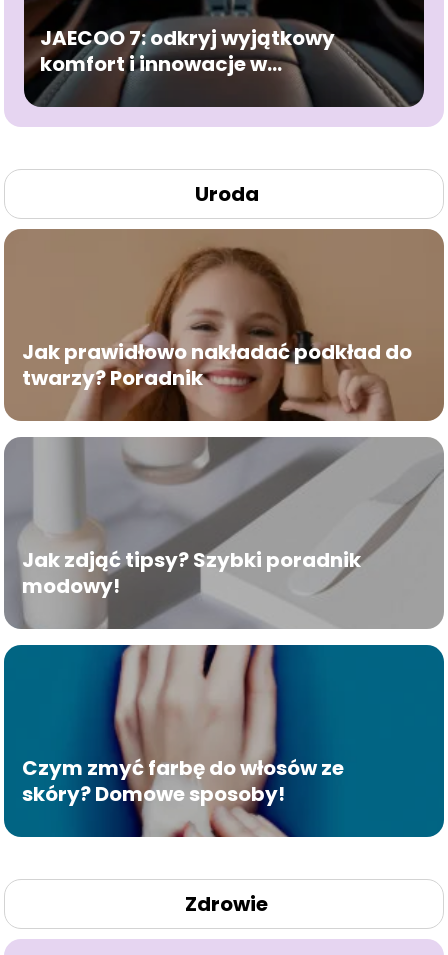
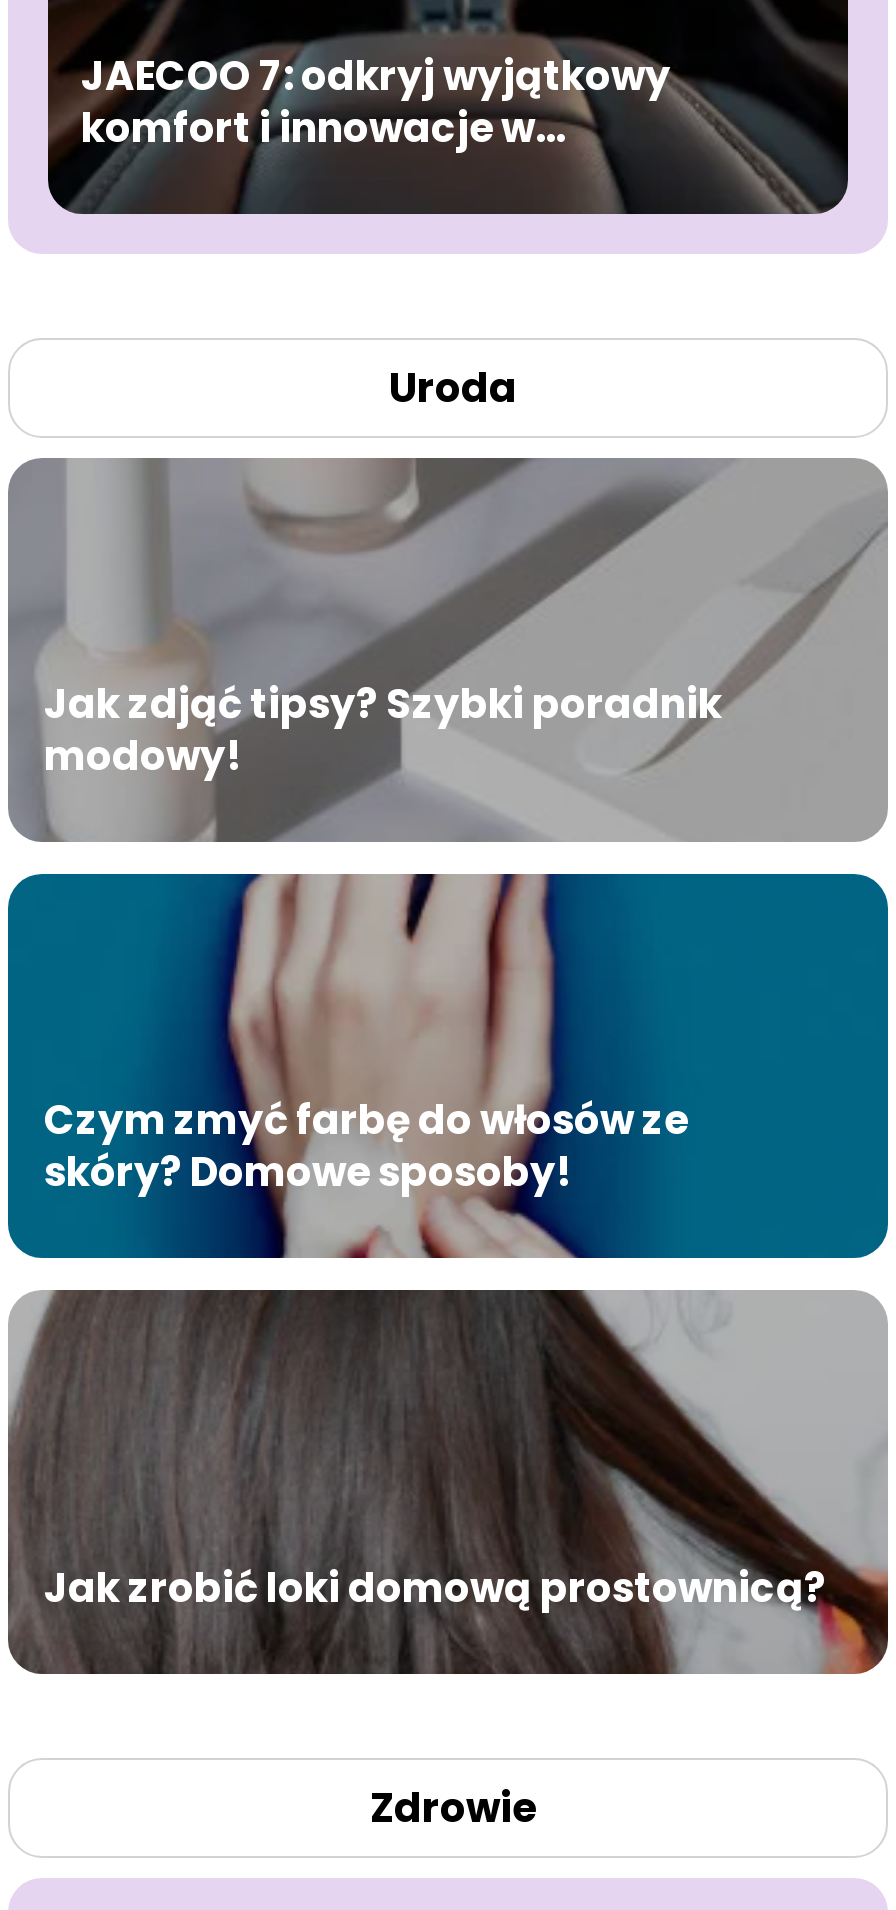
[5,229,443,422] [image] | Jak prawidłowo nakładać podkład do | twarzy? Poradnik -> none
moved [0,436,361,808] -> [0,456,722,1200]: [image] | Jak zdjąć tipsy? Szybki poradnik | modowy! | Czym zmyć farbę do włosów ze | skóry? Domowe sposoby!
none -> [6,1288,890,1676] [image] | Jak zrobić loki domową prostownicą?

